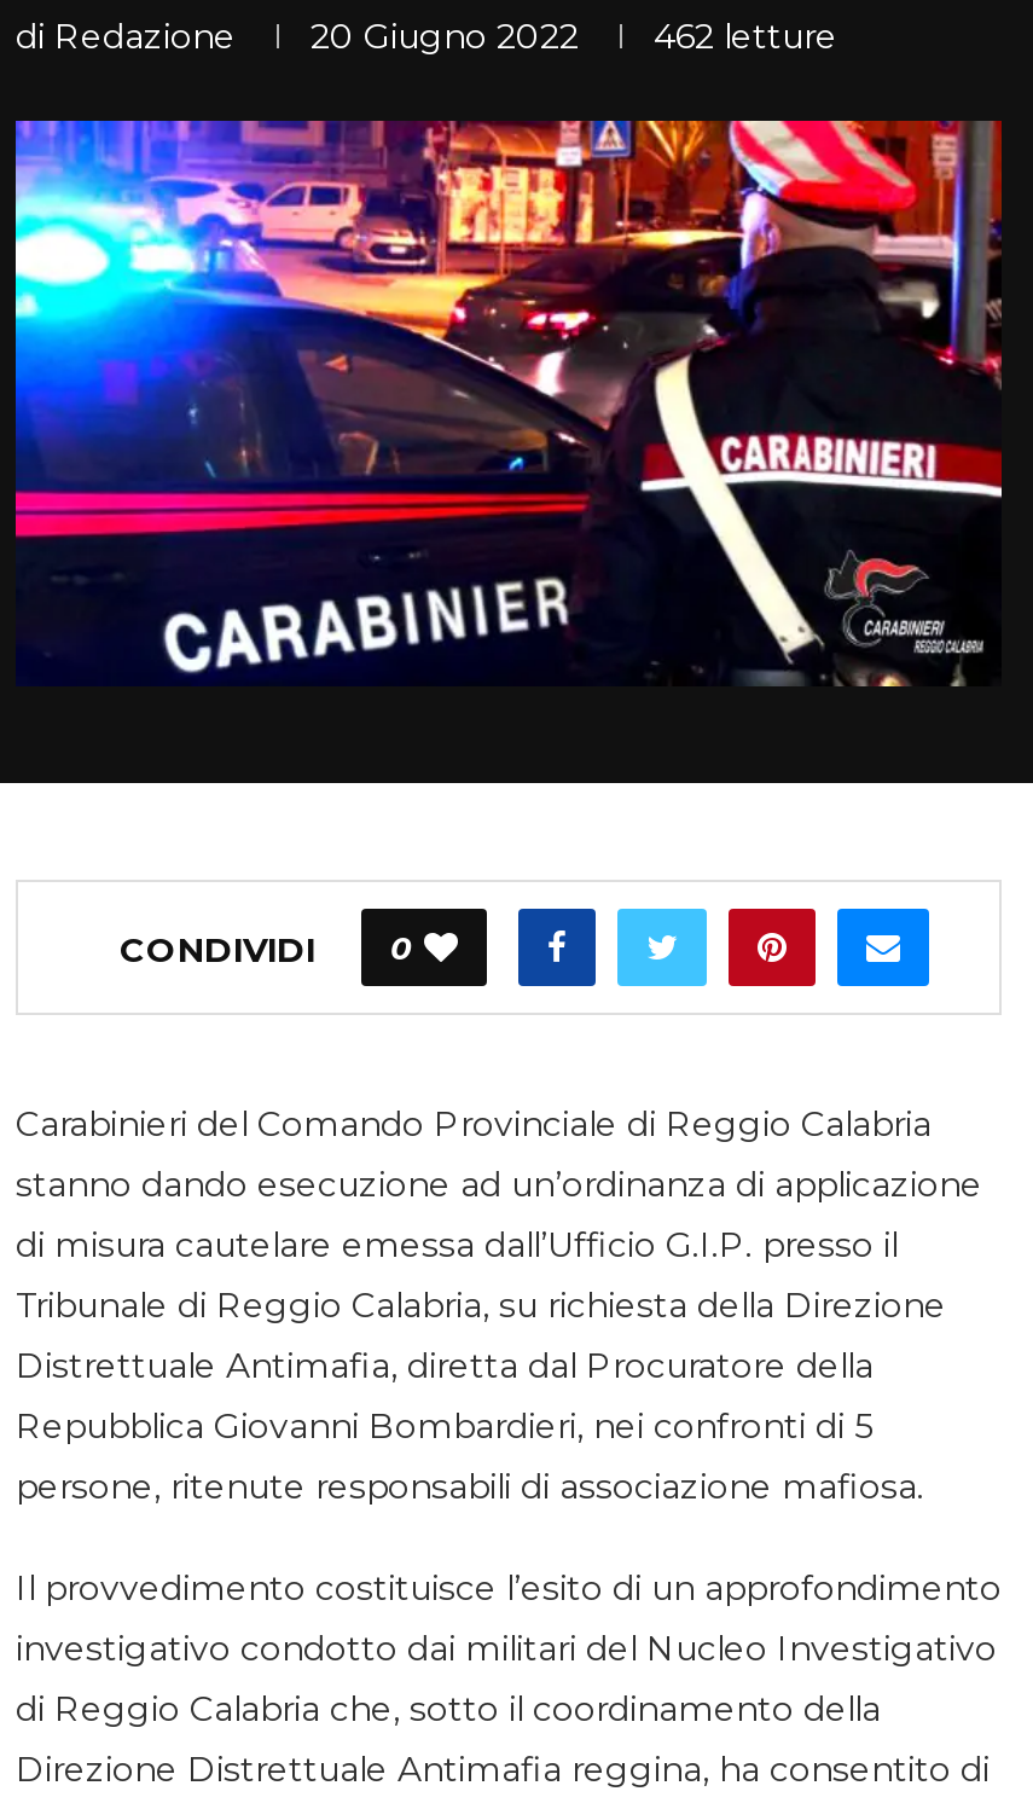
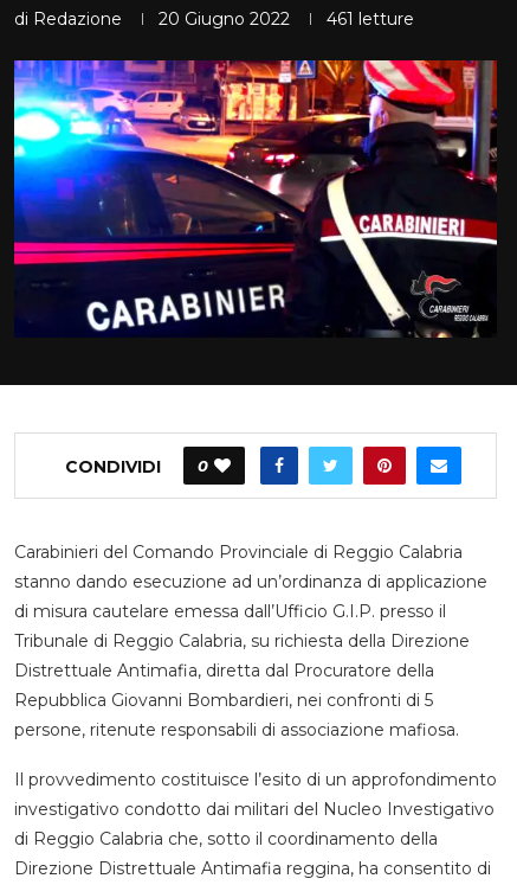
[16,15,837,58] di Redazione 20 Giugno 2022 462 letture -> [14,8,414,30] di Redazione 20 Giugno 2022 461 letture

